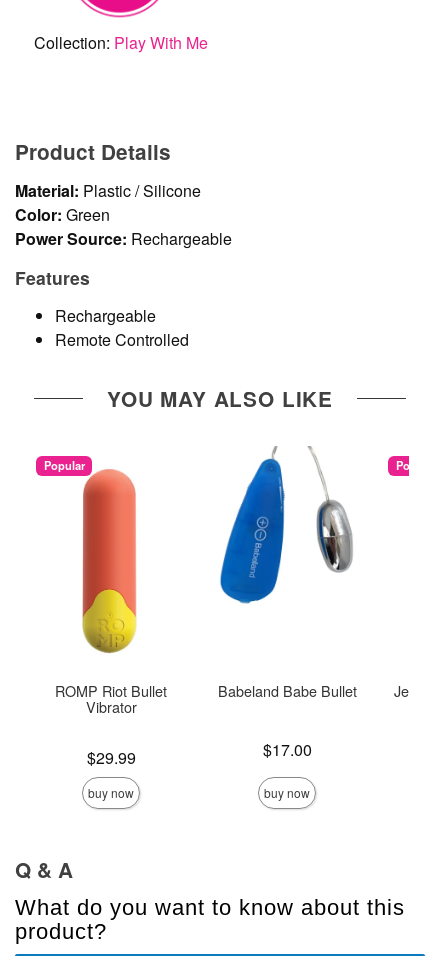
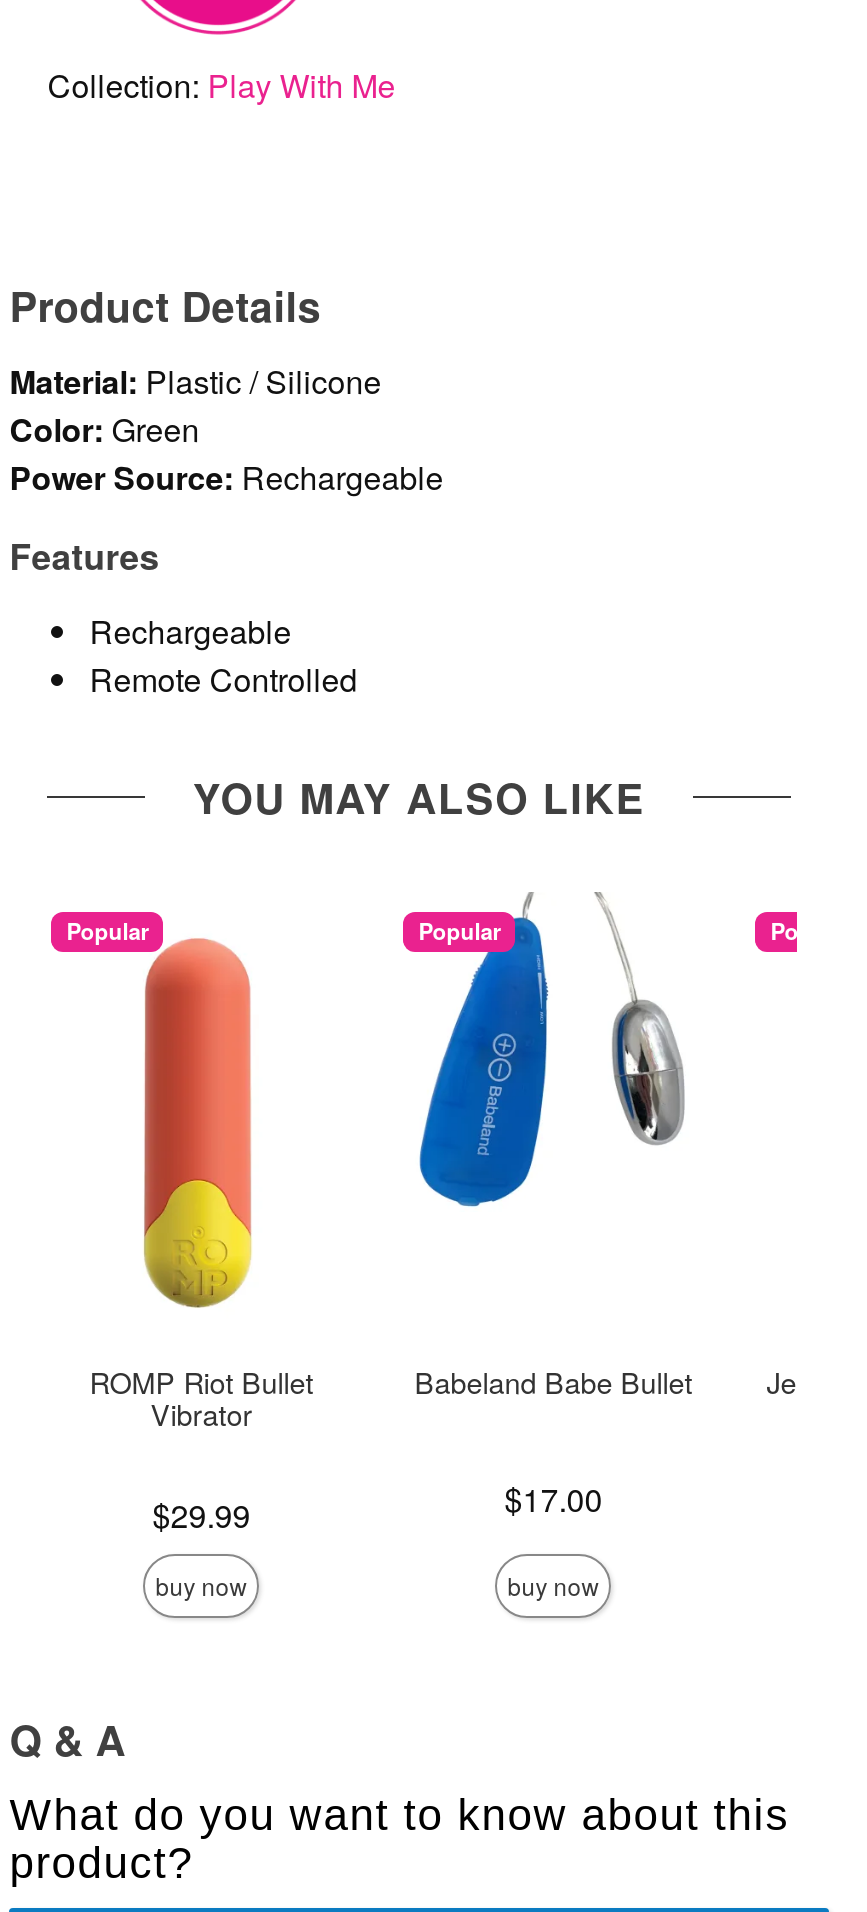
none -> [418,914,500,946] Popular

